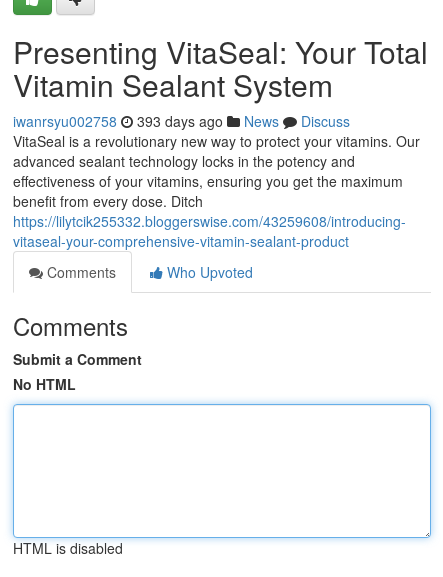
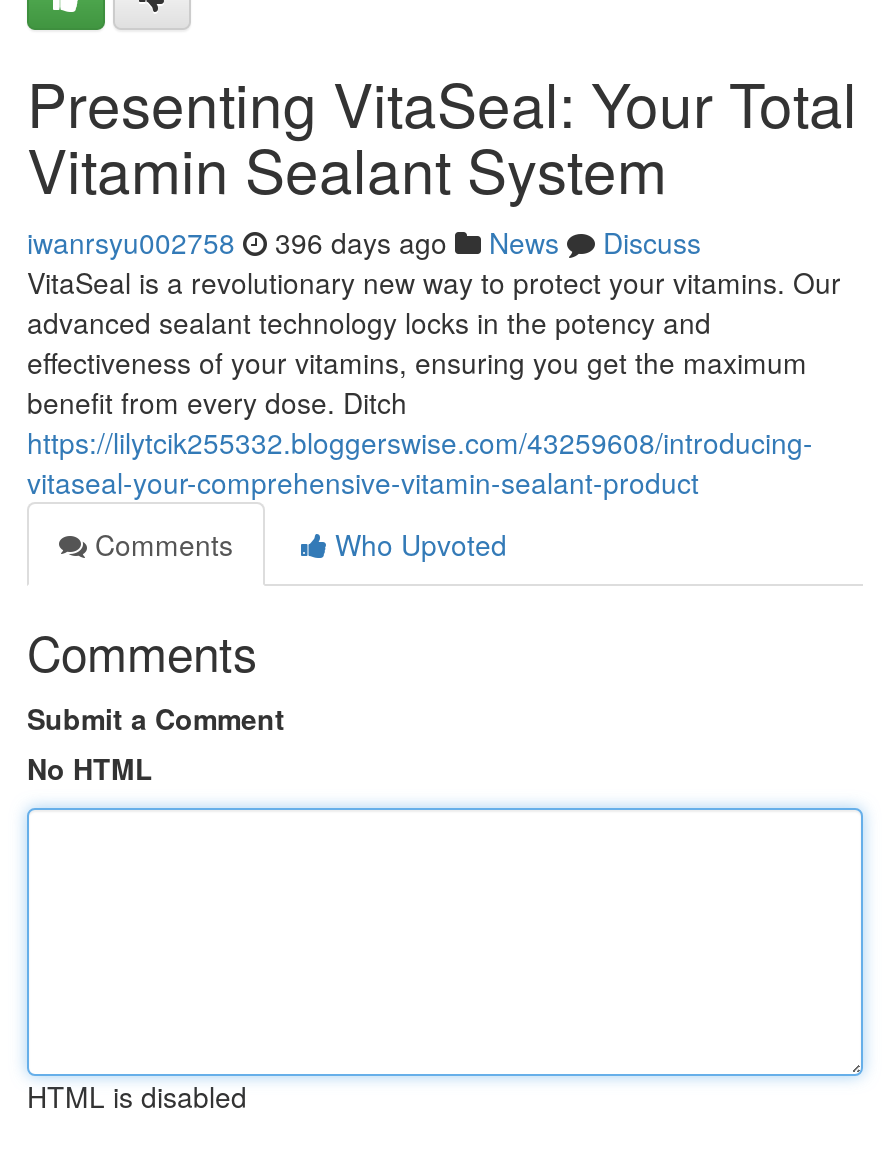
[13,111,350,131] iwanrsyu002758 393 days ago News Discuss -> [27,222,701,262] iwanrsyu002758 396 days ago News Discuss

